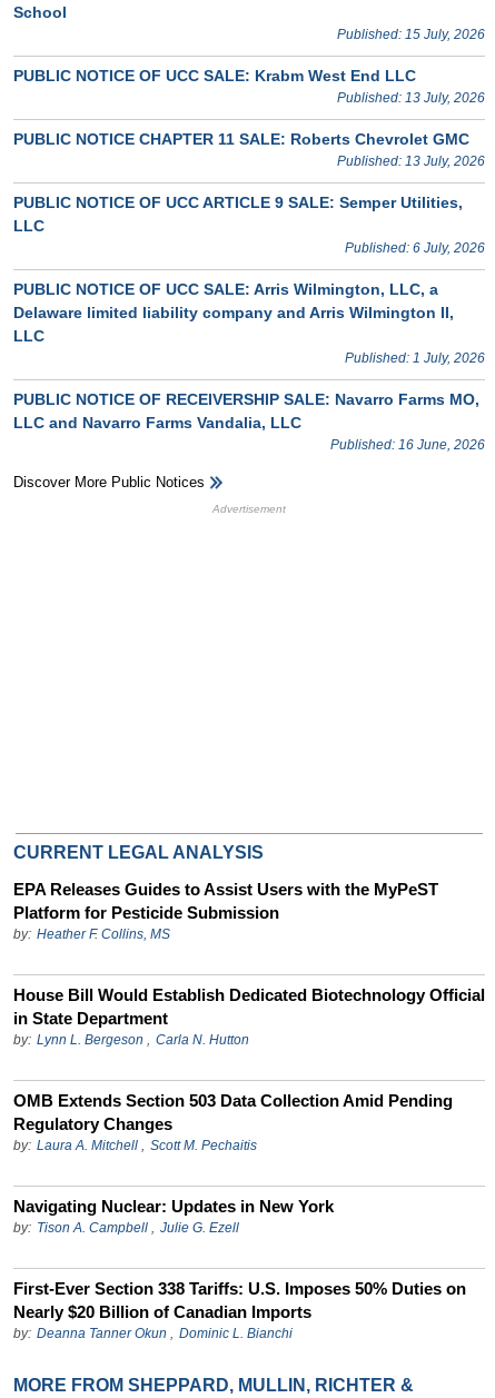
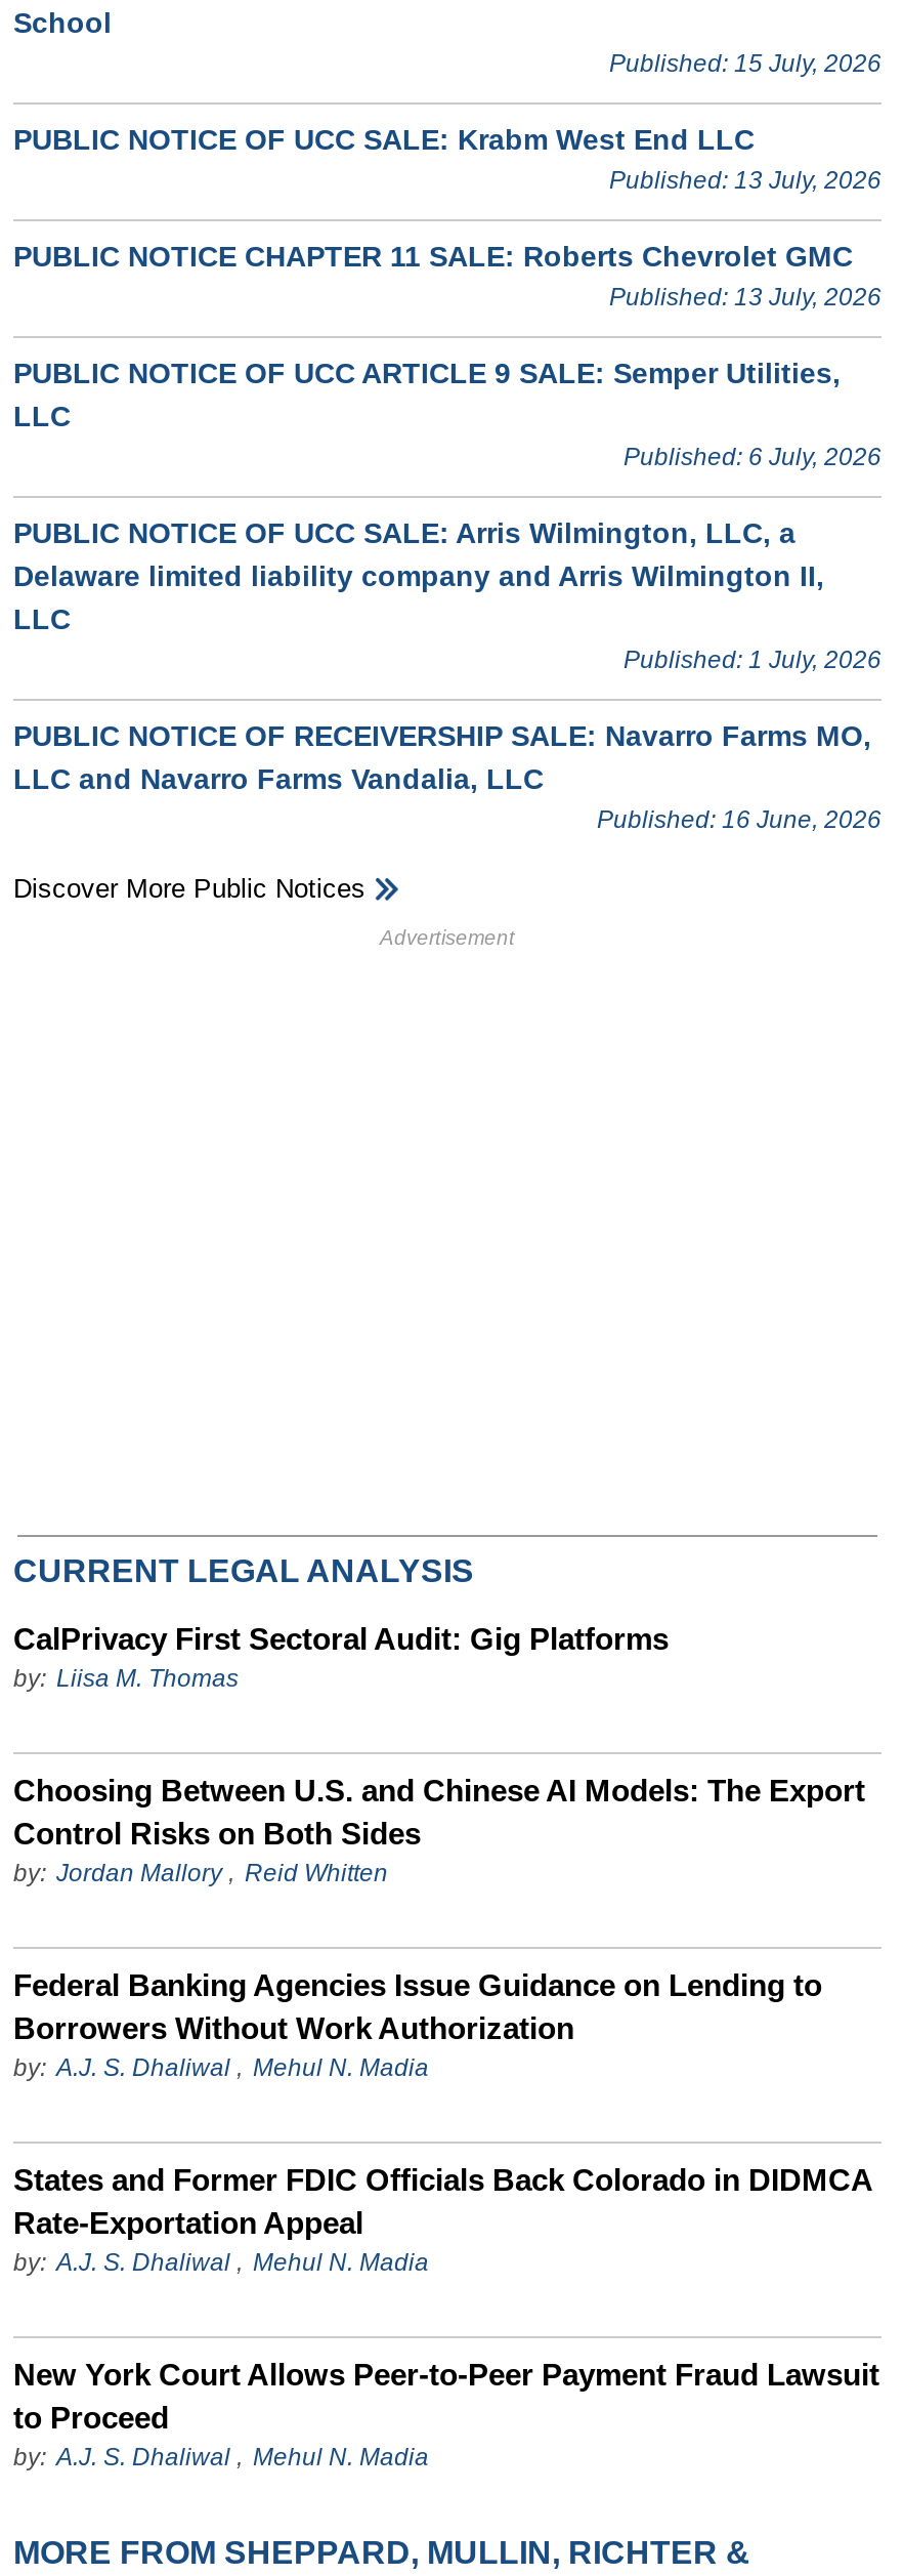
[13,880,438,942] EPA Releases Guides to Assist Users with the MyPeST | Platform for Pesticide Submission | by: Heather F. Collins, MS -> [13,1622,669,1693] CalPrivacy First Sectoral Audit: Gig Platforms | by: Liisa M. Thomas
[13,986,485,1048] House Bill Would Establish Dedicated Biotechnology Official | in State Department | by: Lynn L. Bergeson, Carla N. Hutton -> [13,1773,865,1888] Choosing Between U.S. and Chinese AI Models: The Export | Control Risks on Both Sides | by: Jordan Mallory, Reid Whitten
[13,1091,453,1154] OMB Extends Section 503 Data Collection Amid Pending | Regulatory Changes | by: Laura A. Mitchell, Scott M. Pechaitis -> [13,1968,822,2083] Federal Banking Agencies Issue Guidance on Lending to | Borrowers Without Work Authorization | by: A.J. S. Dhaliwal, Mehul N. Madia
[13,1197,334,1236] Navigating Nuclear: Updates in New York | by: Tison A. Campbell, Julie G. Ezell -> [13,2163,871,2277] States and Former FDIC Officials Back Colorado in DIDMCA | Rate-Exportation Appeal | by: A.J. S. Dhaliwal, Mehul N. Madia
[13,1279,466,1342] First-Ever Section 338 Tariffs: U.S. Imposes 50% Duties on | Nearly $20 Billion of Canadian Imports | by: Deanna Tanner Okun, Dominic L. Bianchi -> [13,2357,879,2472] New York Court Allows Peer-to-Peer Payment Fraud Lawsuit | to Proceed | by: A.J. S. Dhaliwal, Mehul N. Madia

